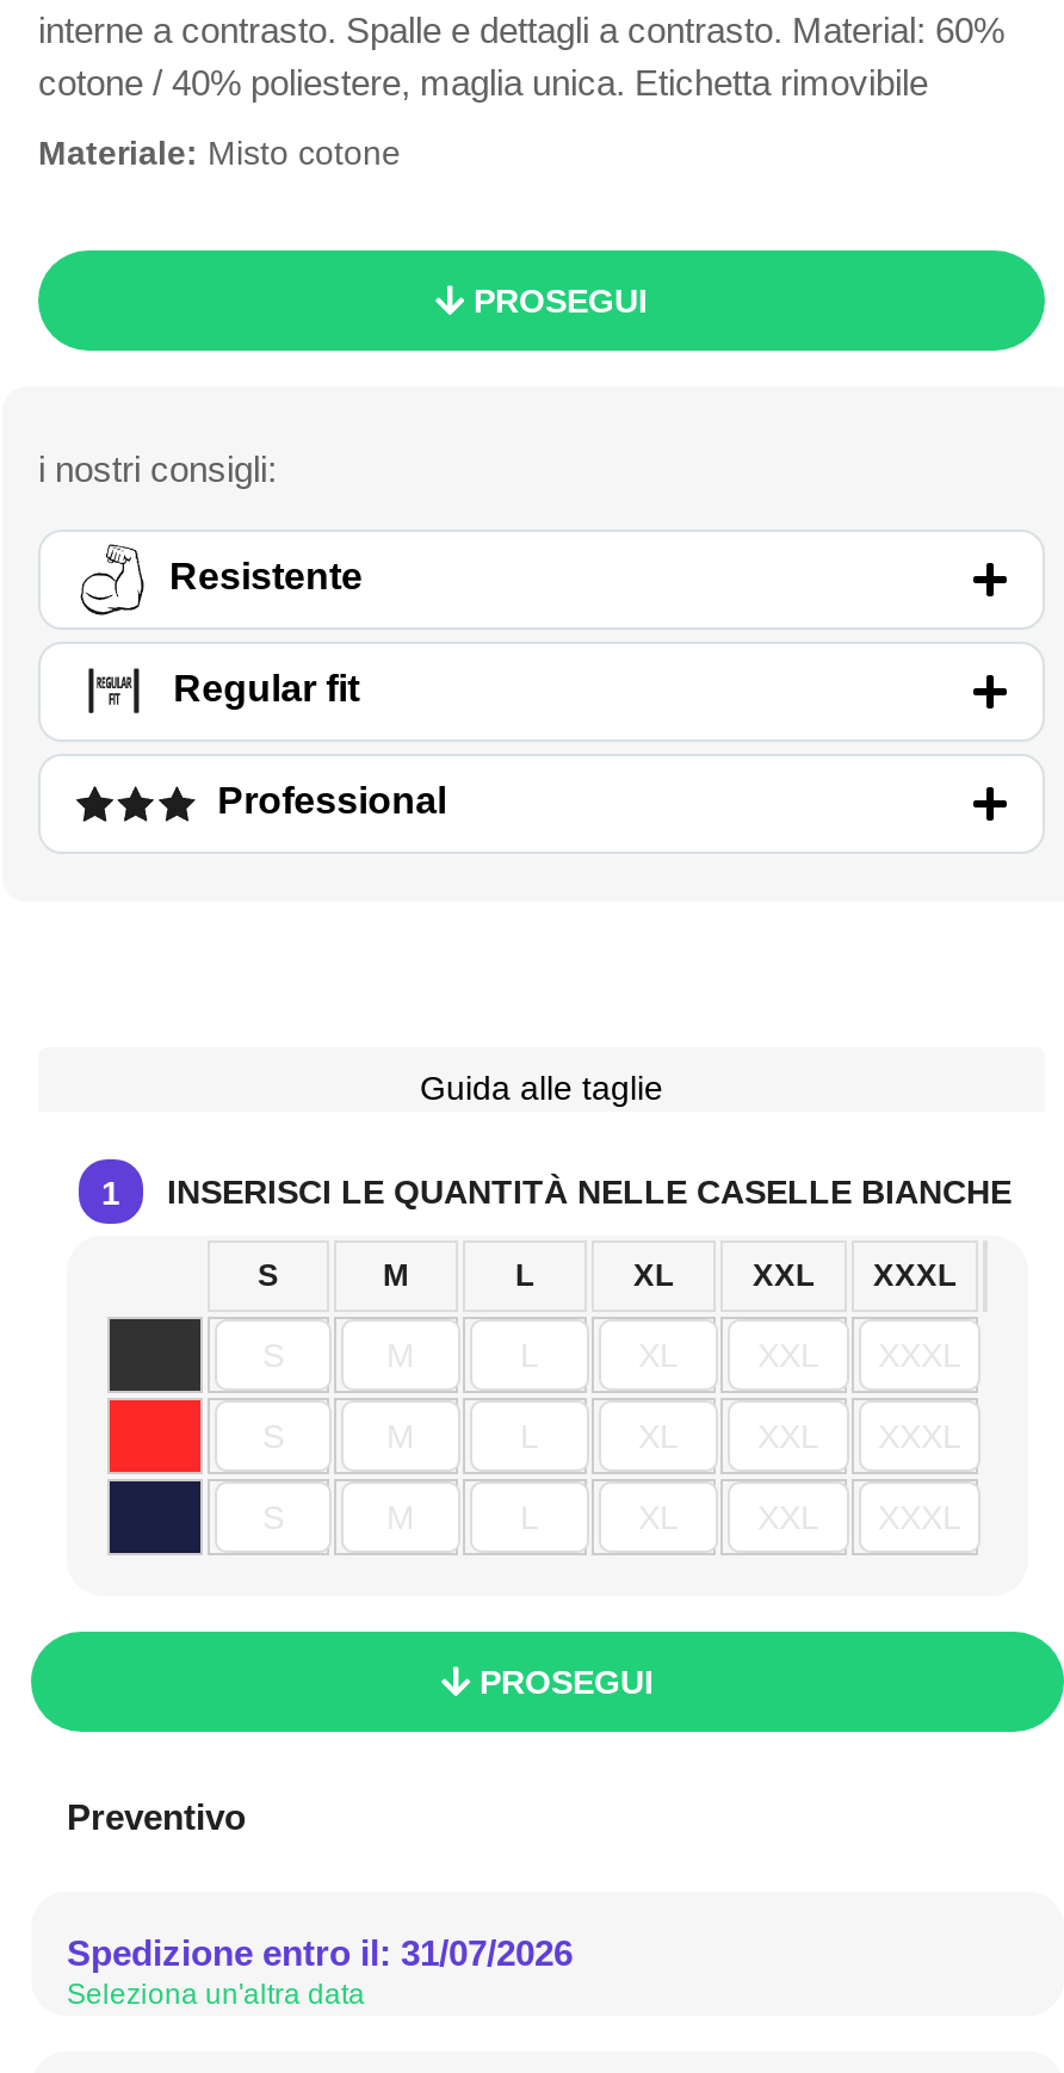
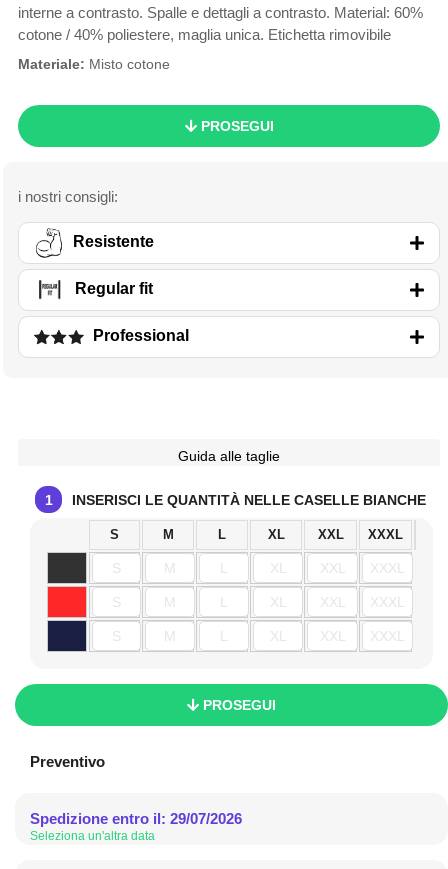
[67,1932,573,1973] Spedizione entro il: 31/07/2026 -> [30,810,242,827] Spedizione entro il: 29/07/2026

